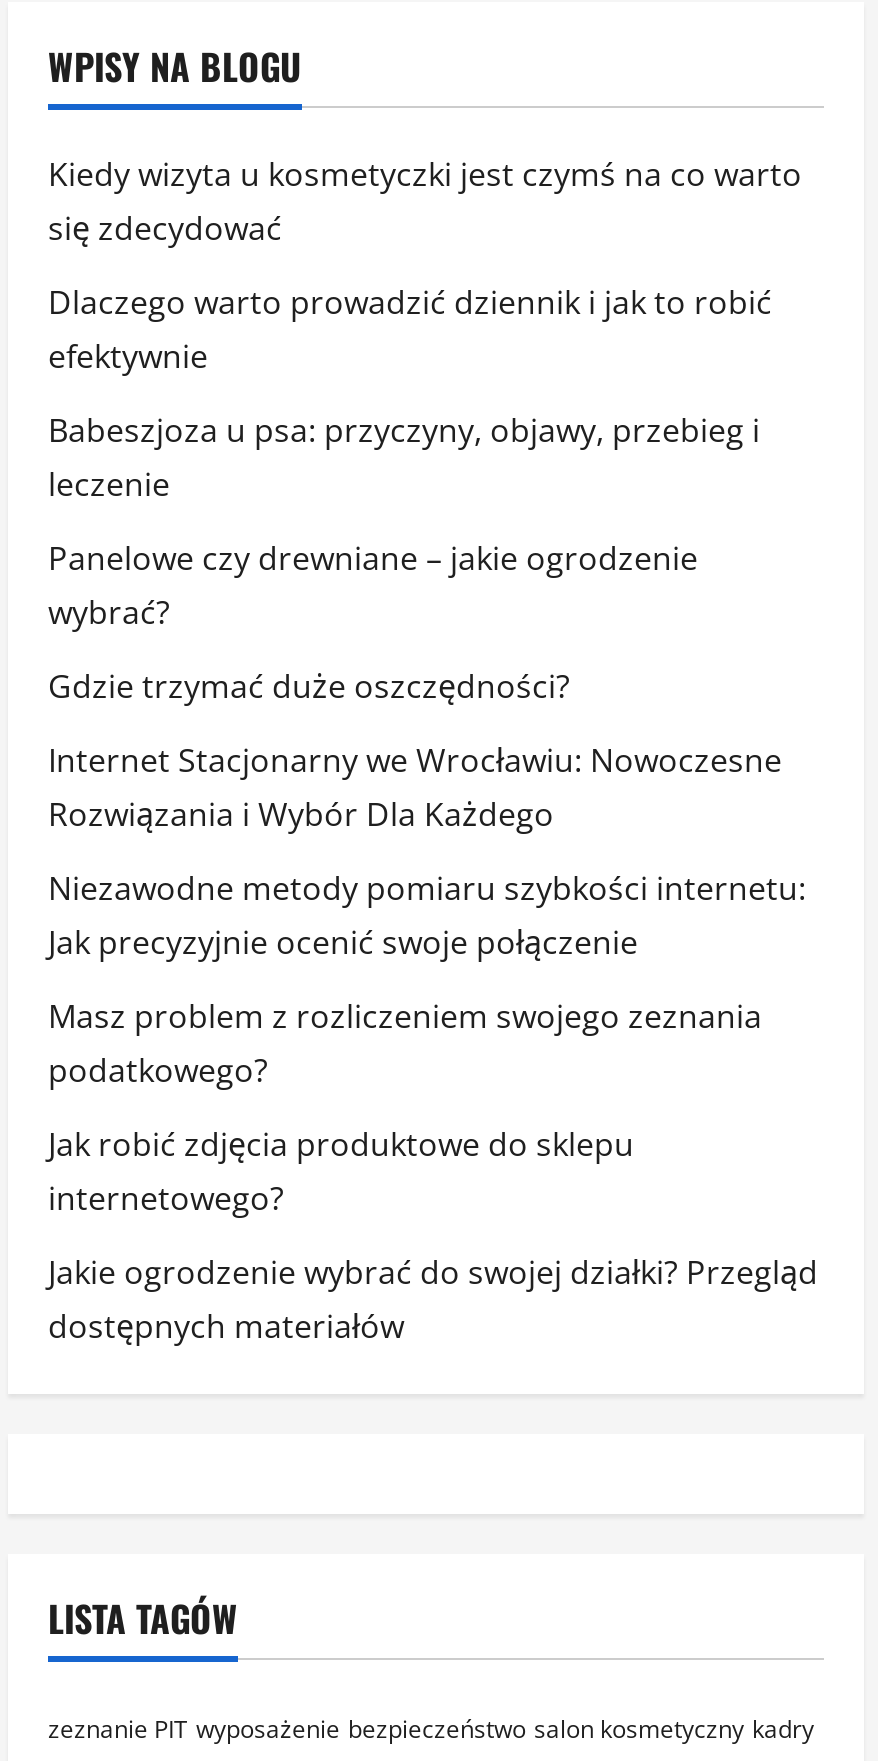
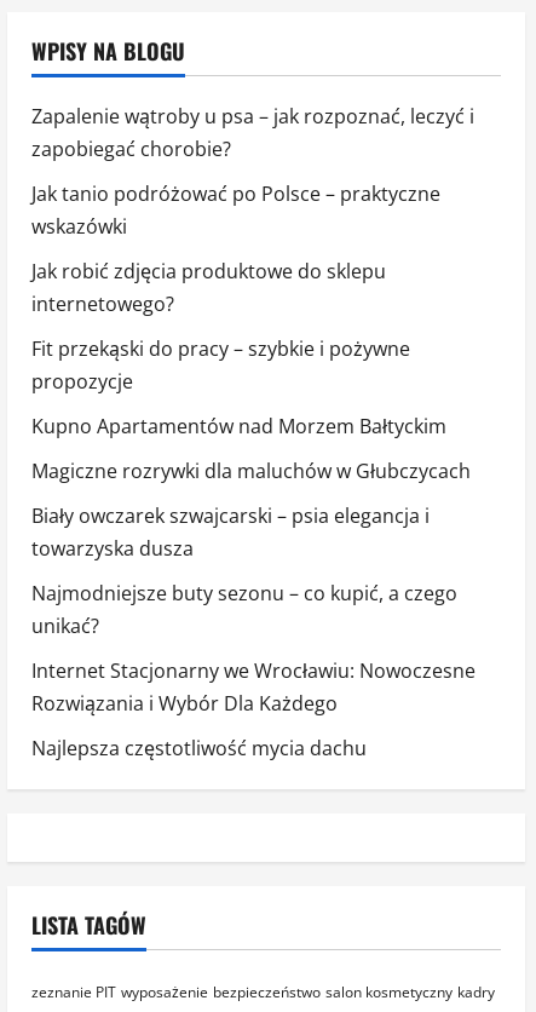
[48,153,806,1093] Kiedy wizyta u kosmetyczki jest czymś na co warto | się zdecydować | Dlaczego warto prowadzić dziennik i jak to robić | efektywnie | Babeszjoza u psa: przyczyny, objawy, przebieg i | leczenie | Panelowe czy drewniane – jakie ogrodzenie | wybrać? | Gdzie trzymać duże oszczędności? | Niezawodne metody pomiaru szybkości internetu: | Jak precyzyjnie ocenić swoje połączenie | Masz problem z rozliczeniem swojego zeznania | podatkowego? -> [31,103,474,240] Zapalenie wątroby u psa – jak rozpoznać, leczyć i | zapobiegać chorobie? | Jak tanio podróżować po Polsce – praktyczne | wskazówki
moved [48,739,782,837] -> [31,658,476,717]: Internet Stacjonarny we Wrocławiu: Nowoczesne | Rozwiązania i Wybór Dla Każdego
moved [48,1123,634,1221] -> [31,258,386,318]: Jak robić zdjęcia produktowe do sklepu | internetowego?
[48,1251,818,1349] Jakie ogrodzenie wybrać do swojej działki? Przegląd | dostępnych materiałów -> [31,336,471,762] Fit przekąski do pracy – szybkie i pożywne | propozycje | Kupno Apartamentów nad Morzem Bałtyckim | Magiczne rozrywki dla maluchów w Głubczycach | Biały owczarek szwajcarski – psia elegancja i | towarzyska dusza | Najmodniejsze buty sezonu – co kupić, a czego | unikać? | Najlepsza częstotliwość mycia dachu

